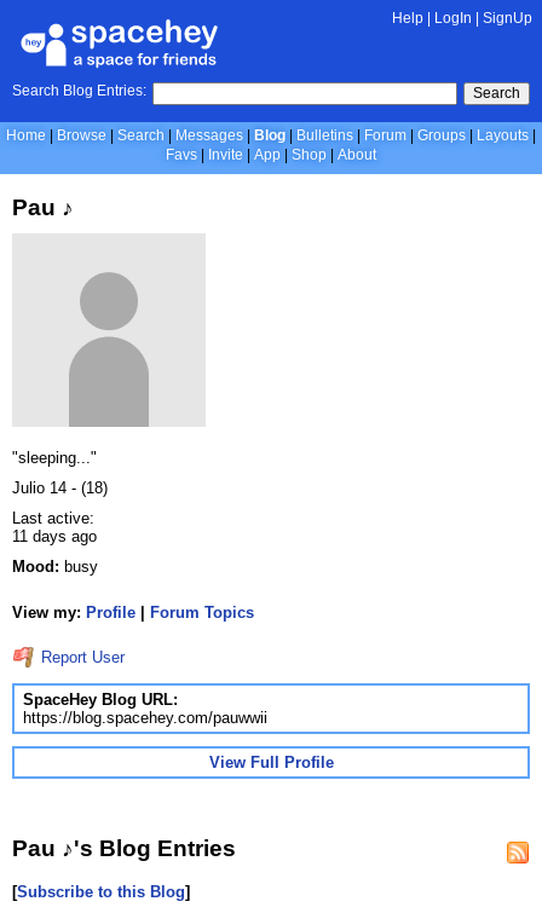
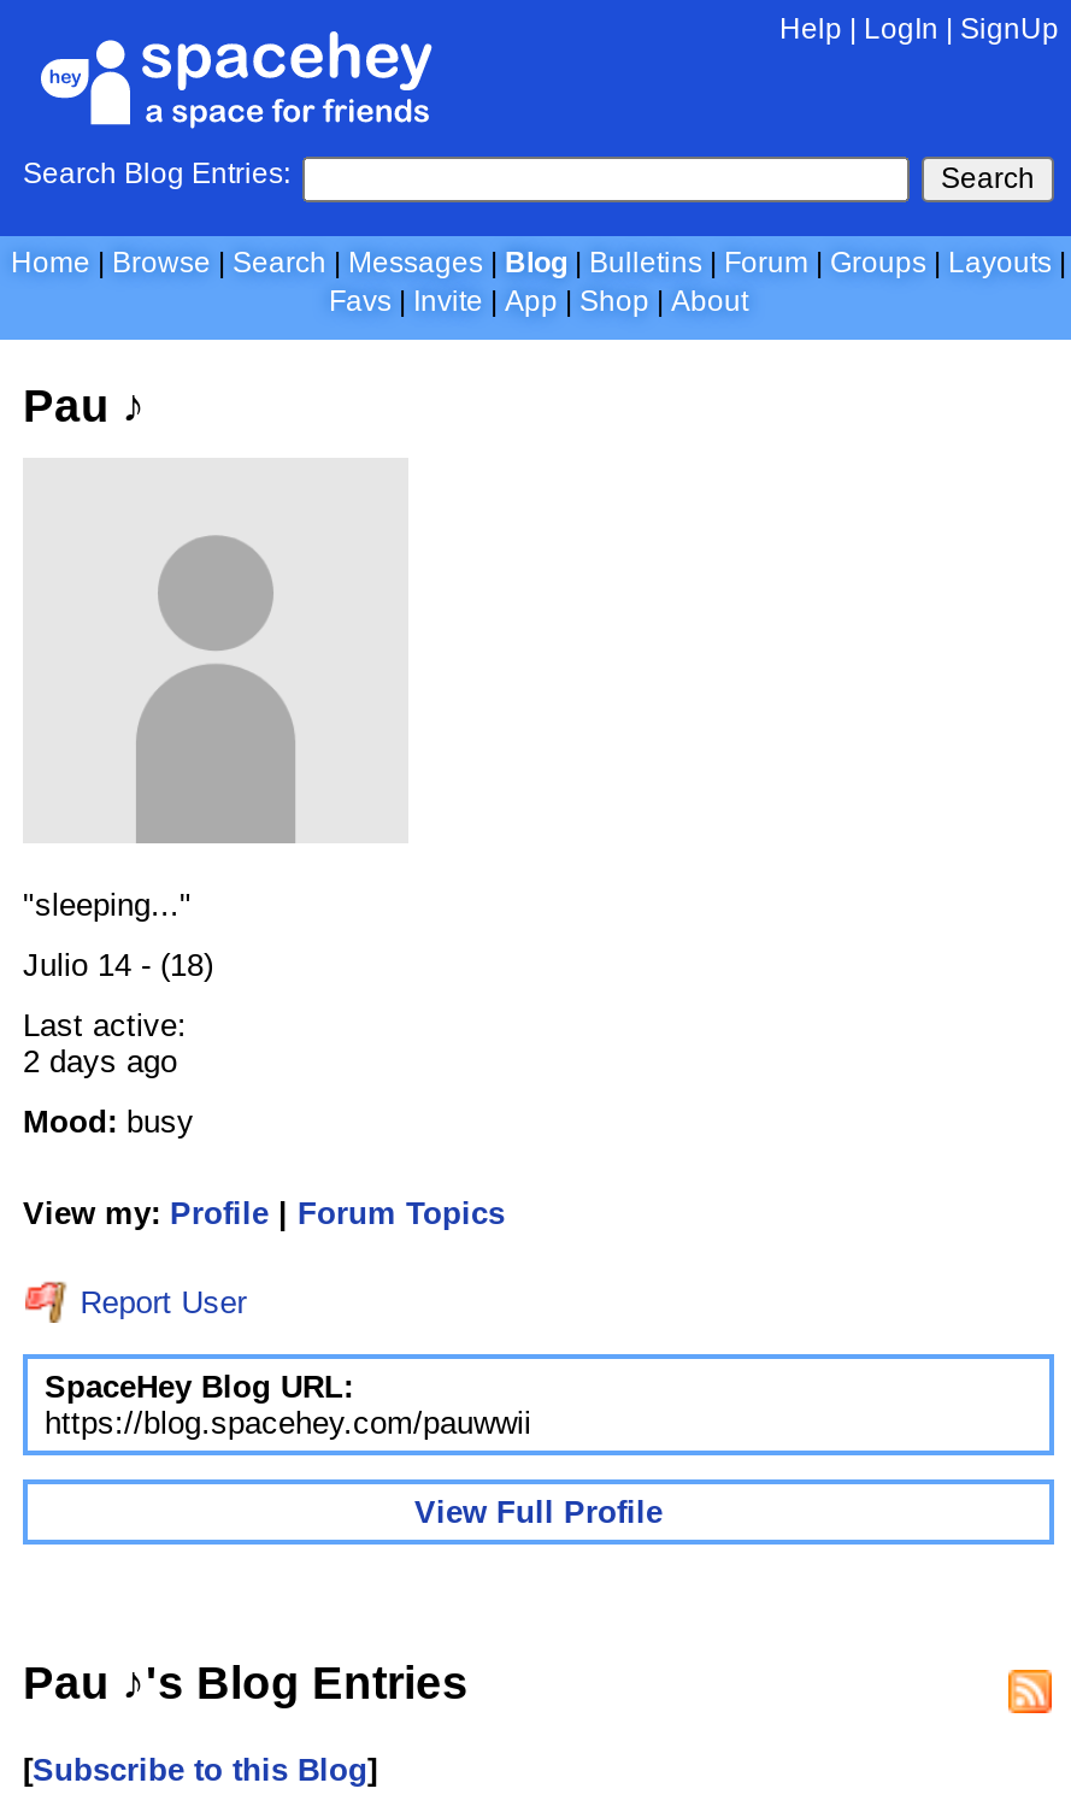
[12,527,97,545] 11 days ago -> [23,1042,177,1079] 2 days ago

